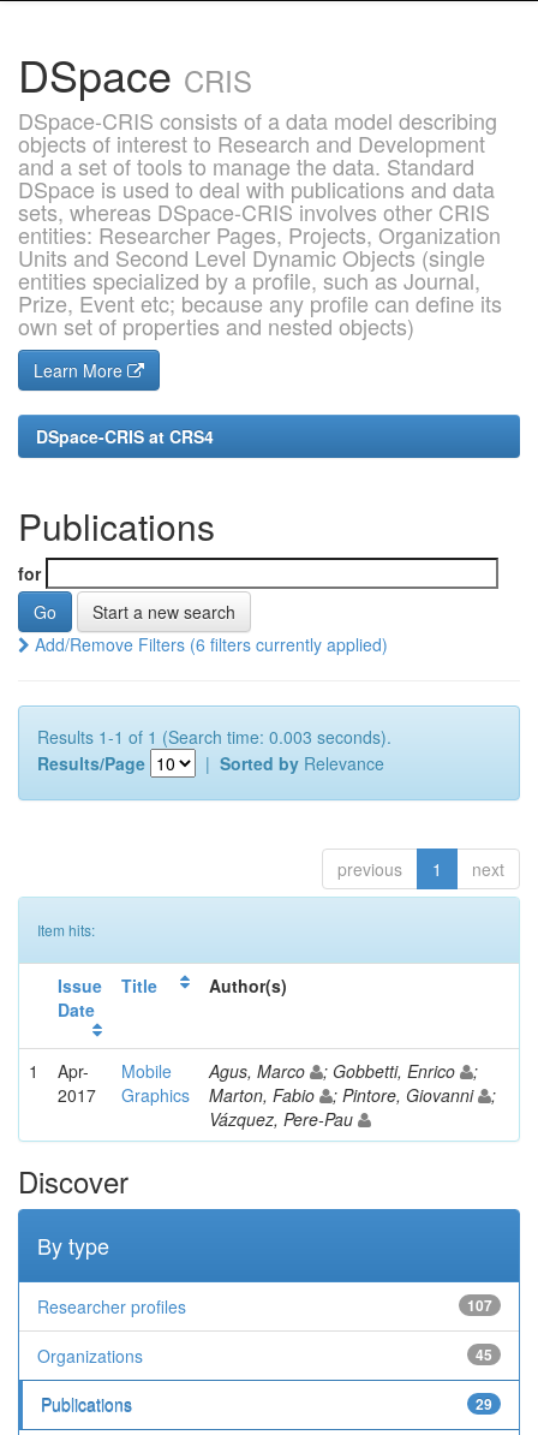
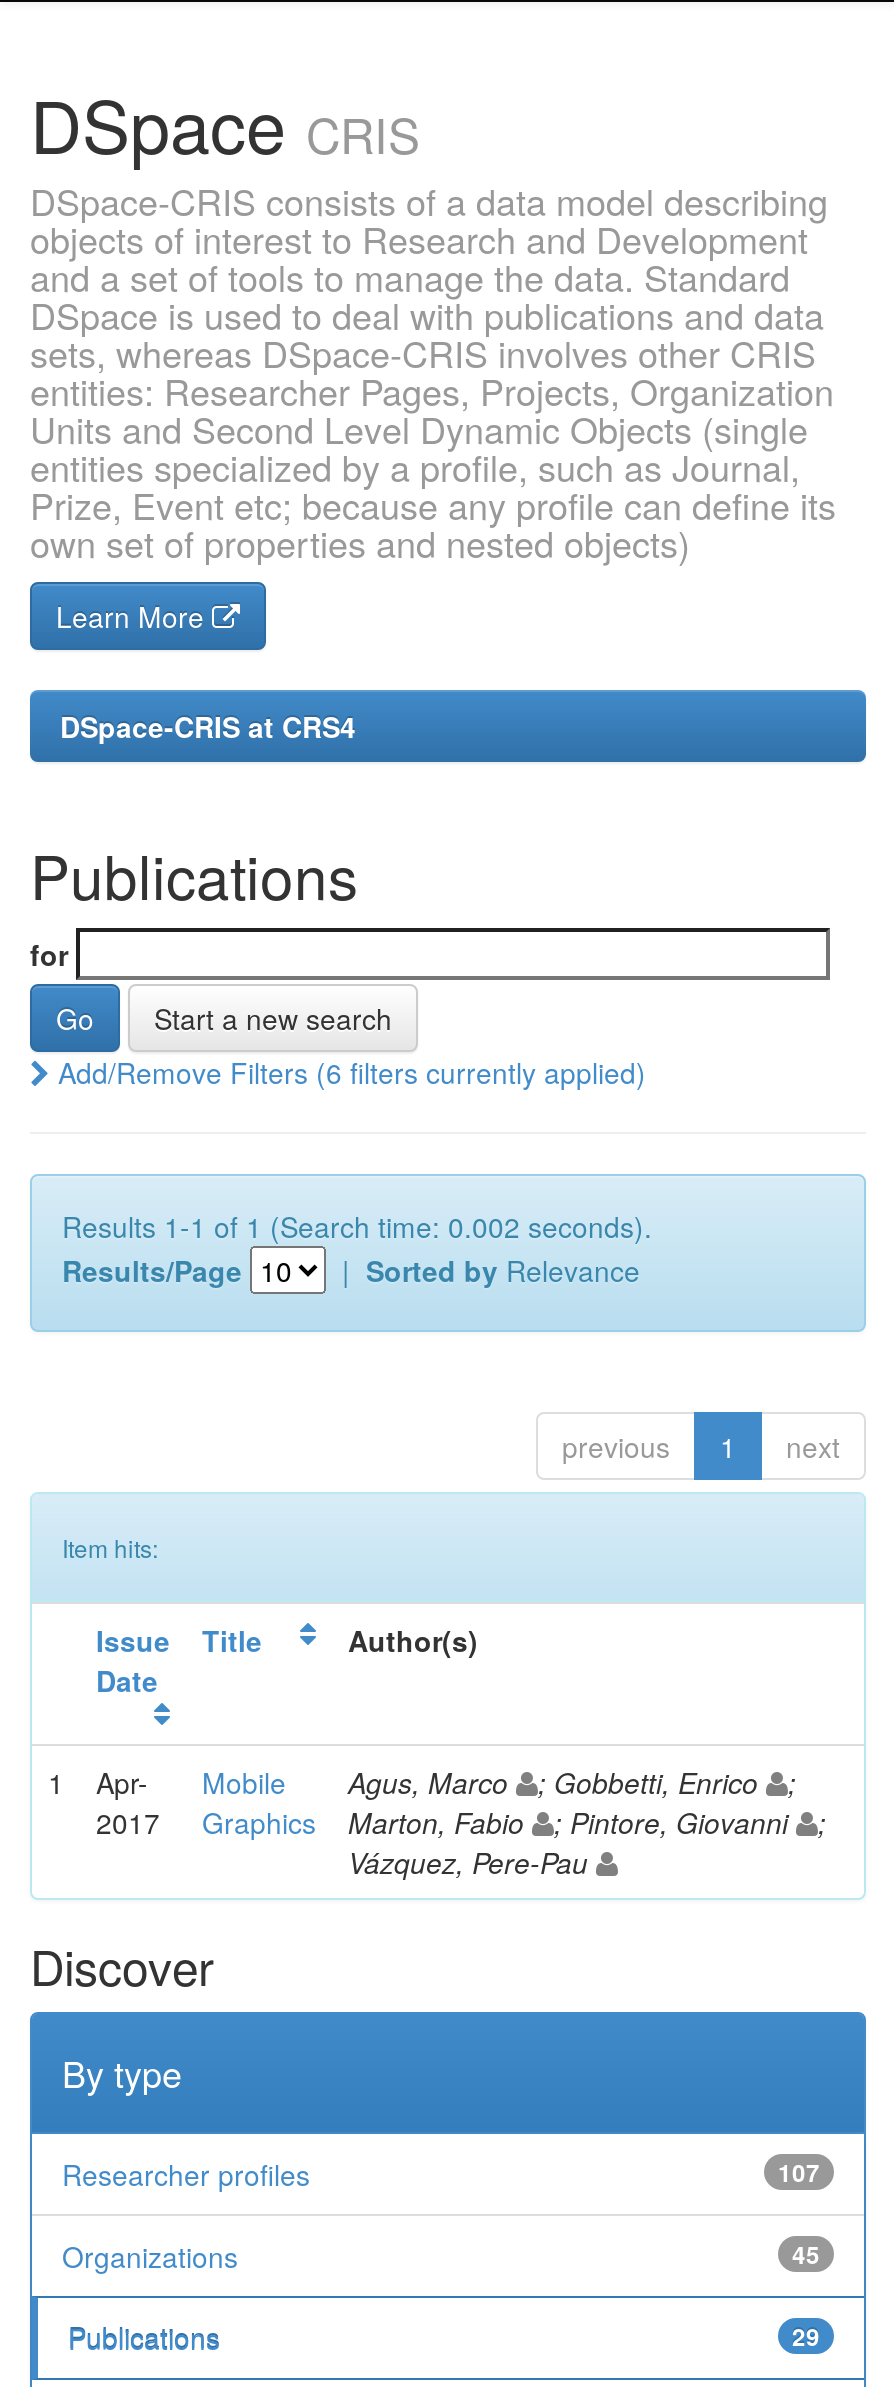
[37,725,391,749] Results 1-1 of 1 (Search time: 0.003 seconds). -> [62,1206,652,1246] Results 1-1 of 1 (Search time: 0.002 seconds).

